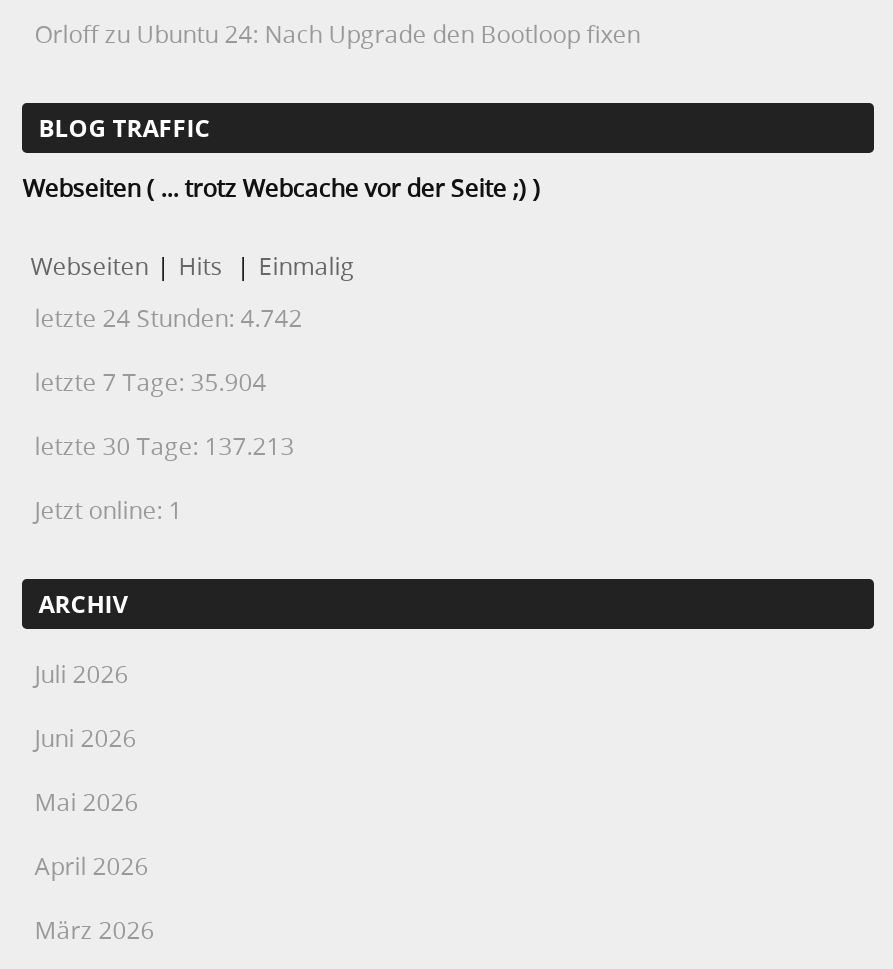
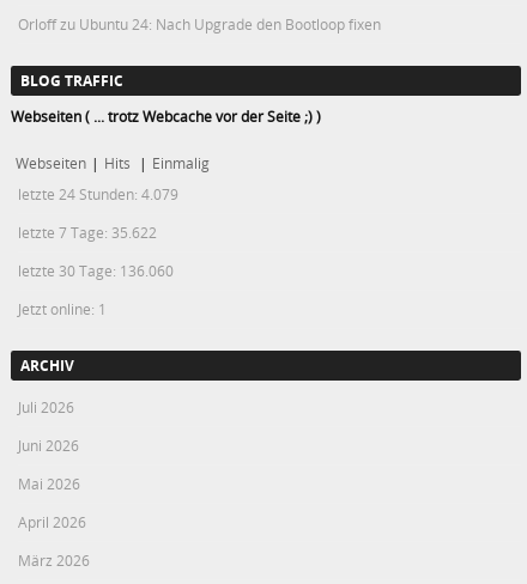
[34,301,302,333] letzte 24 Stunden: 4.742 -> [18,184,179,203] letzte 24 Stunden: 4.079
[34,365,266,397] letzte 7 Tage: 35.904 -> [18,222,157,242] letzte 7 Tage: 35.622
[34,429,294,461] letzte 30 Tage: 137.213 -> [18,261,174,280] letzte 30 Tage: 136.060

